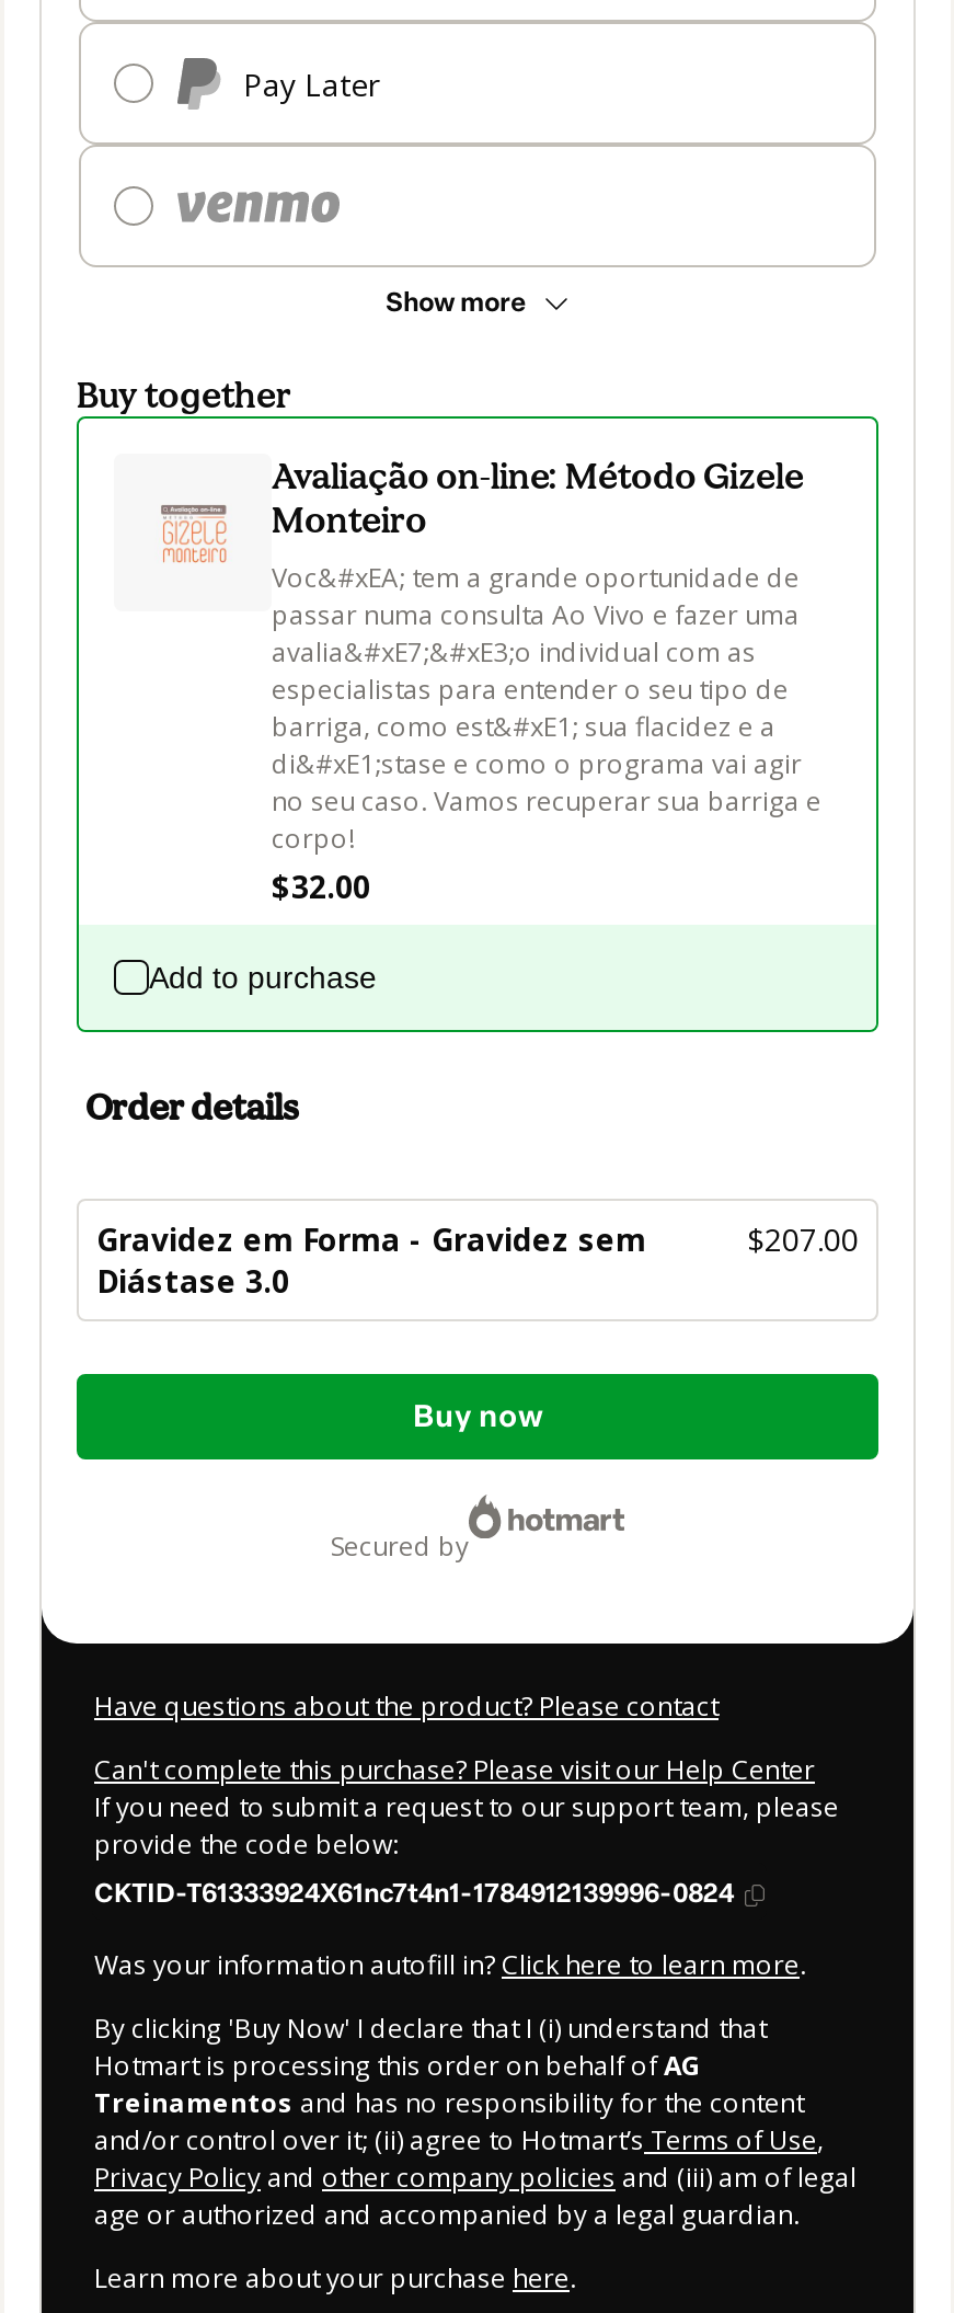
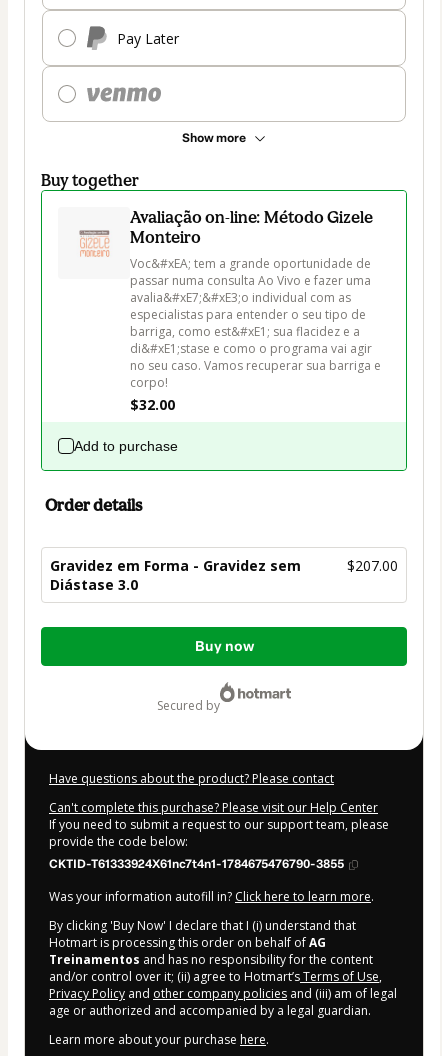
[94,1879,736,1910] CKTID-T61333924X61nc7t4n1-1784912139996-0824 -> [49,857,345,871] CKTID-T61333924X61nc7t4n1-1784675476790-3855

